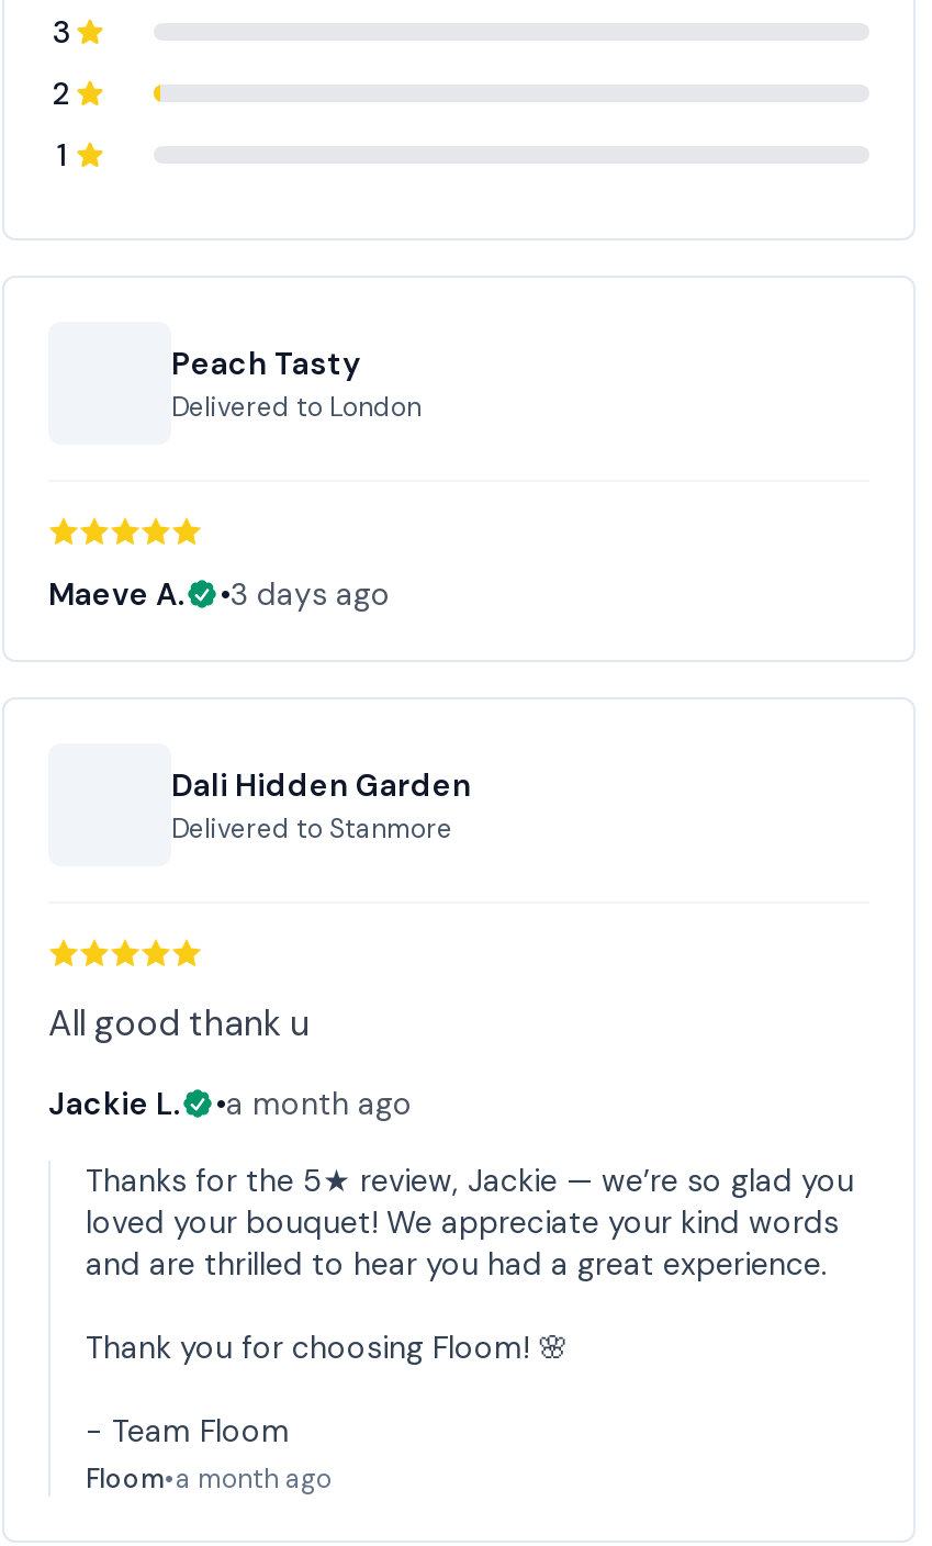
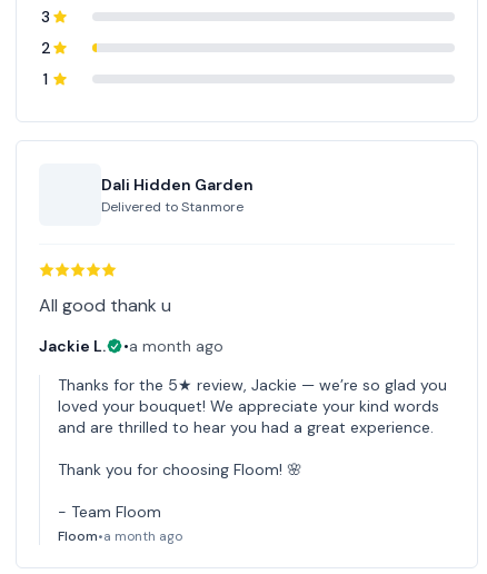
[171,344,422,425] Peach Tasty | Delivered to London -> none
[48,574,391,614] Maeve A. | •3 days ago -> none

